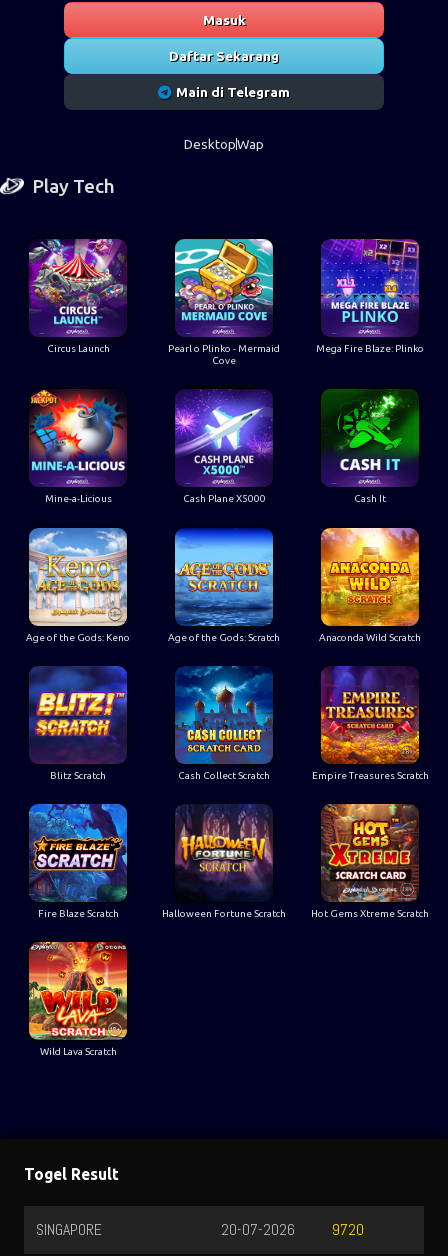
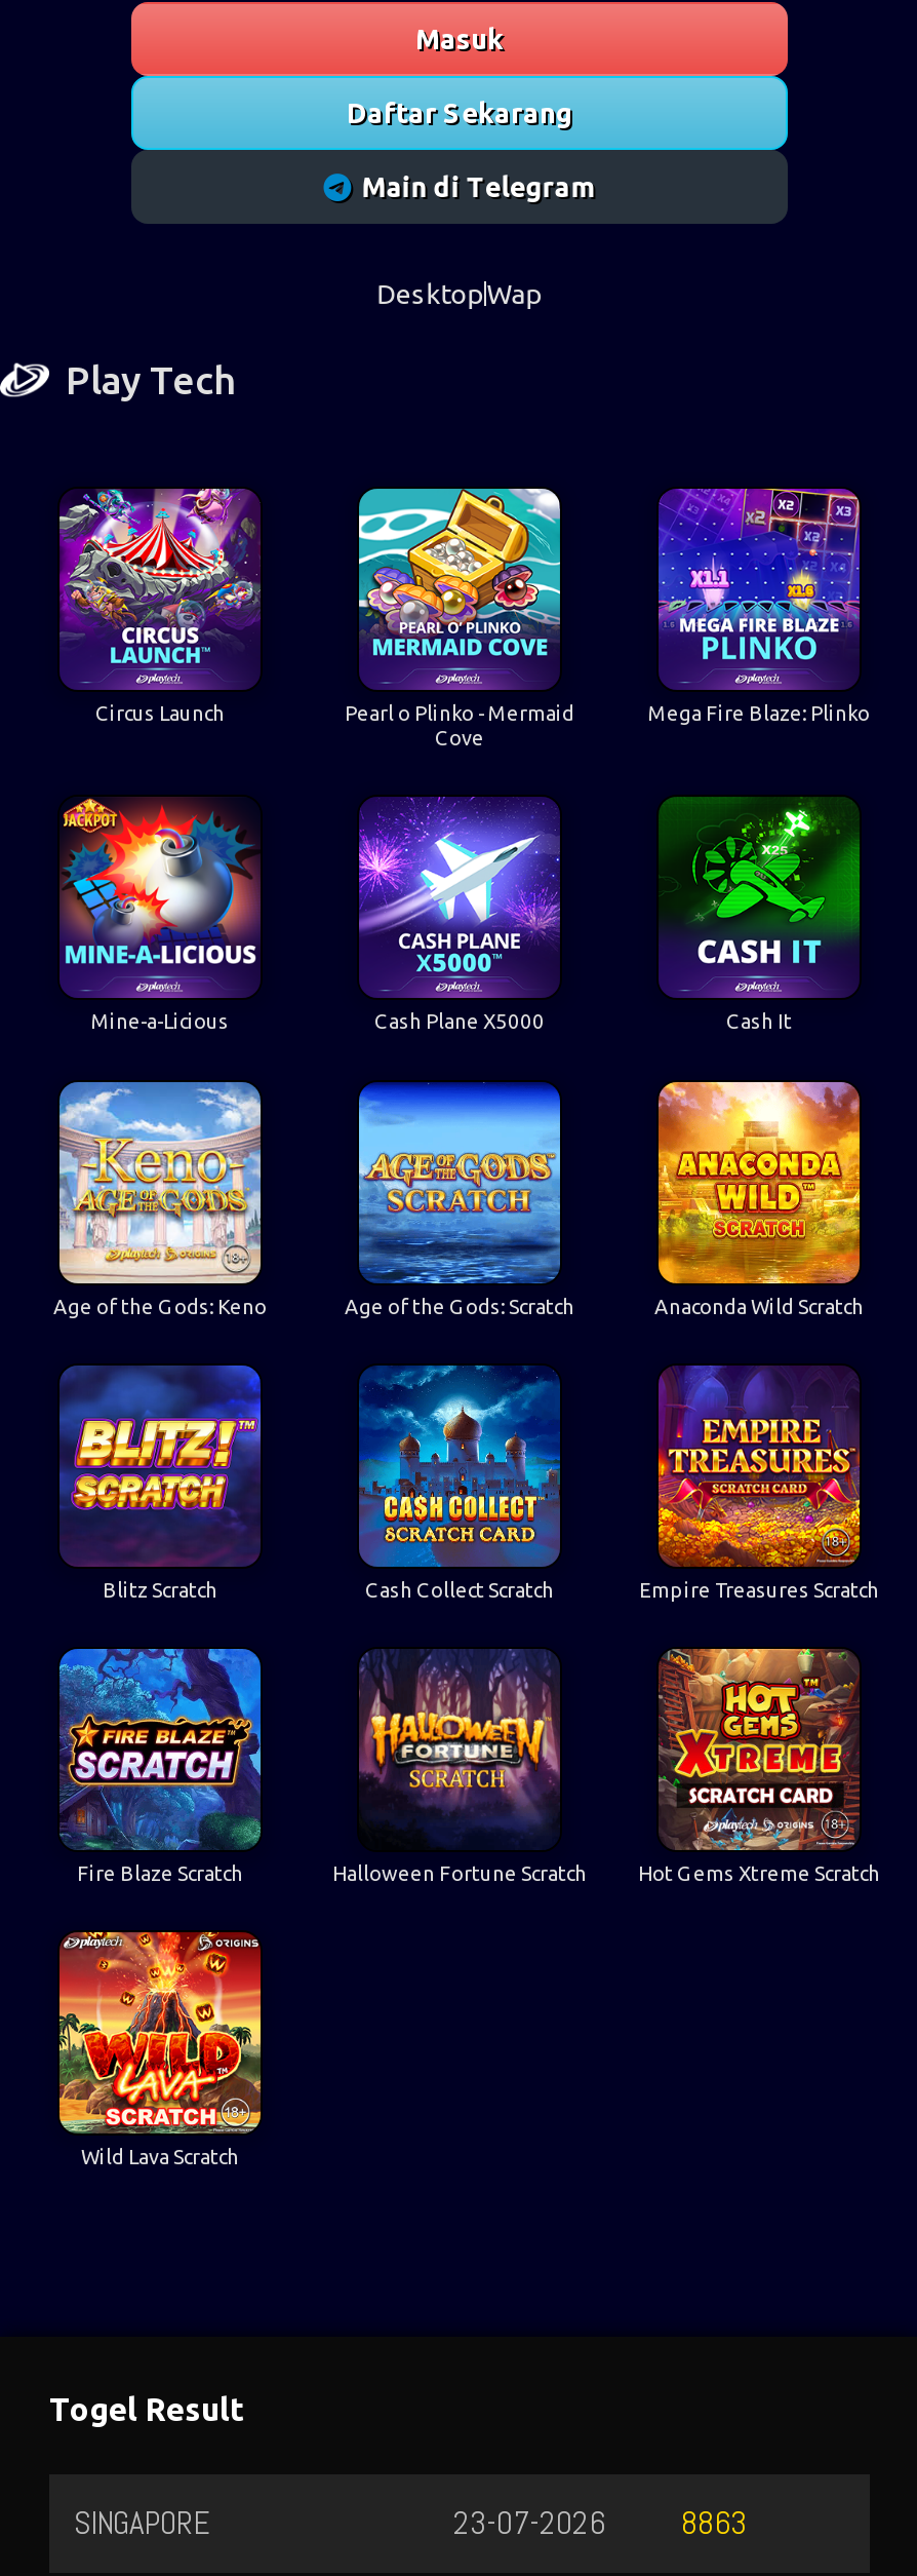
[221,1220,295,1240] 20-07-2026 -> [453,2503,605,2544] 23-07-2026
[332,1220,364,1240] 9720 -> [681,2504,747,2545] 8863

